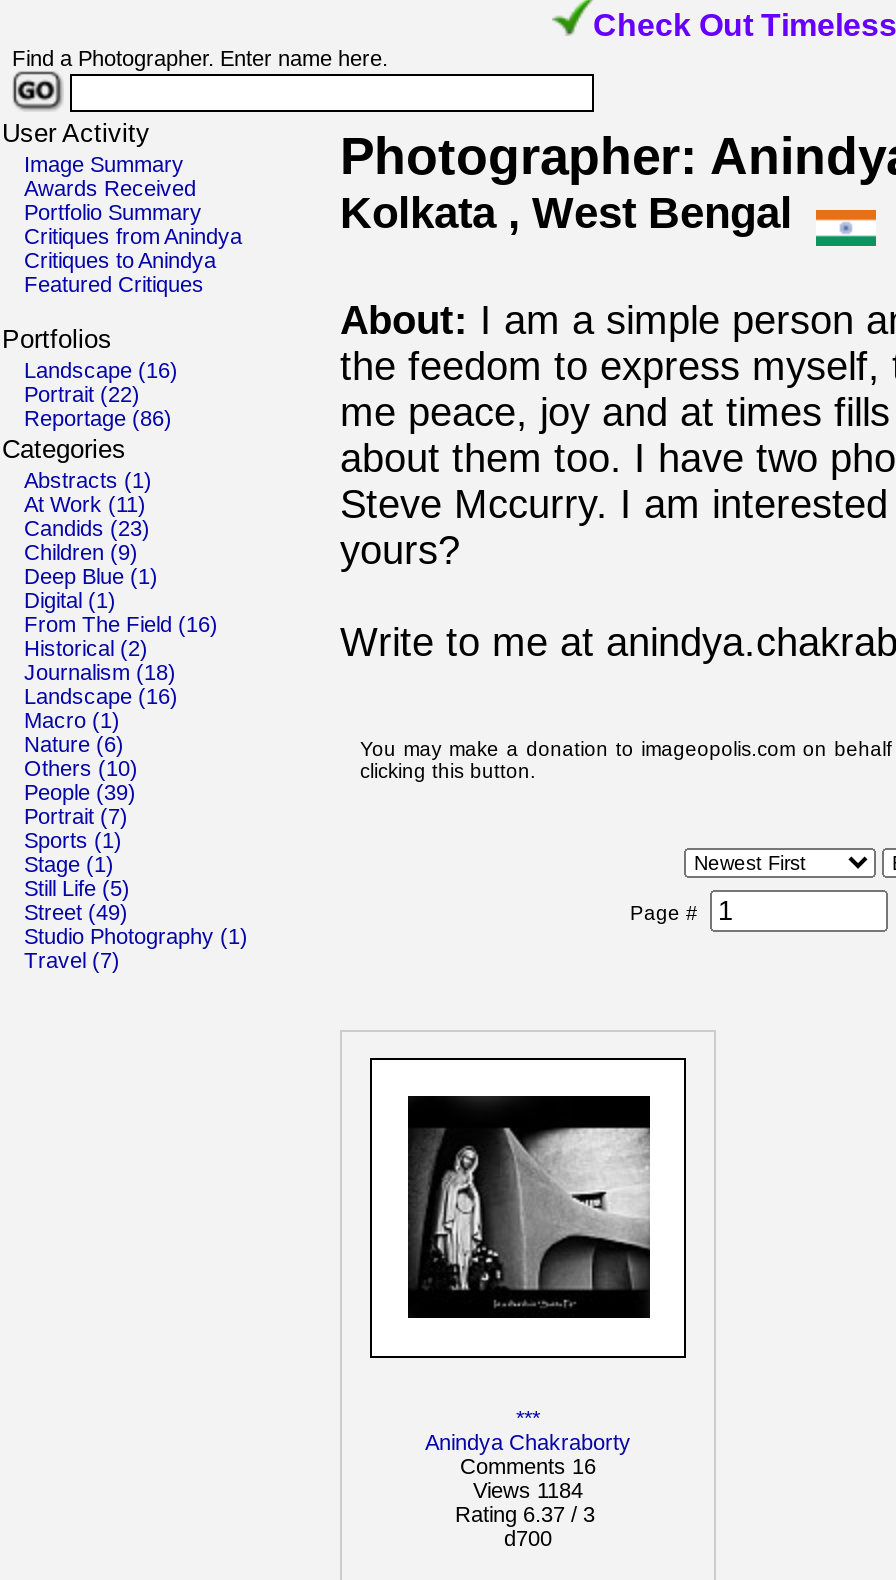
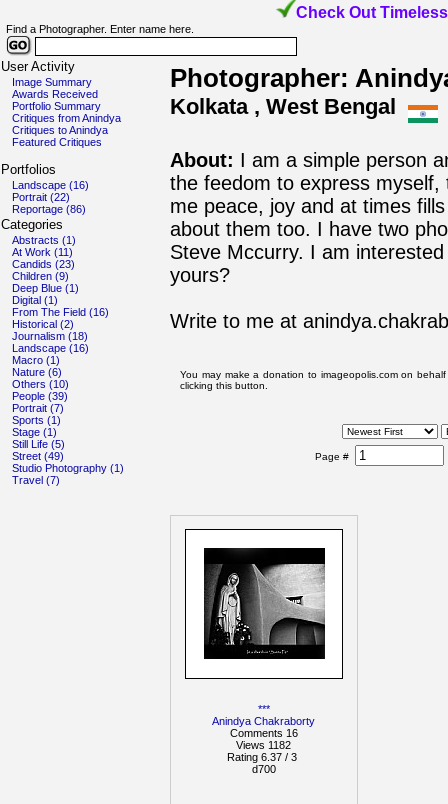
[473,1478,583,1502] Views 1184 -> [236,739,291,751] Views 1182

